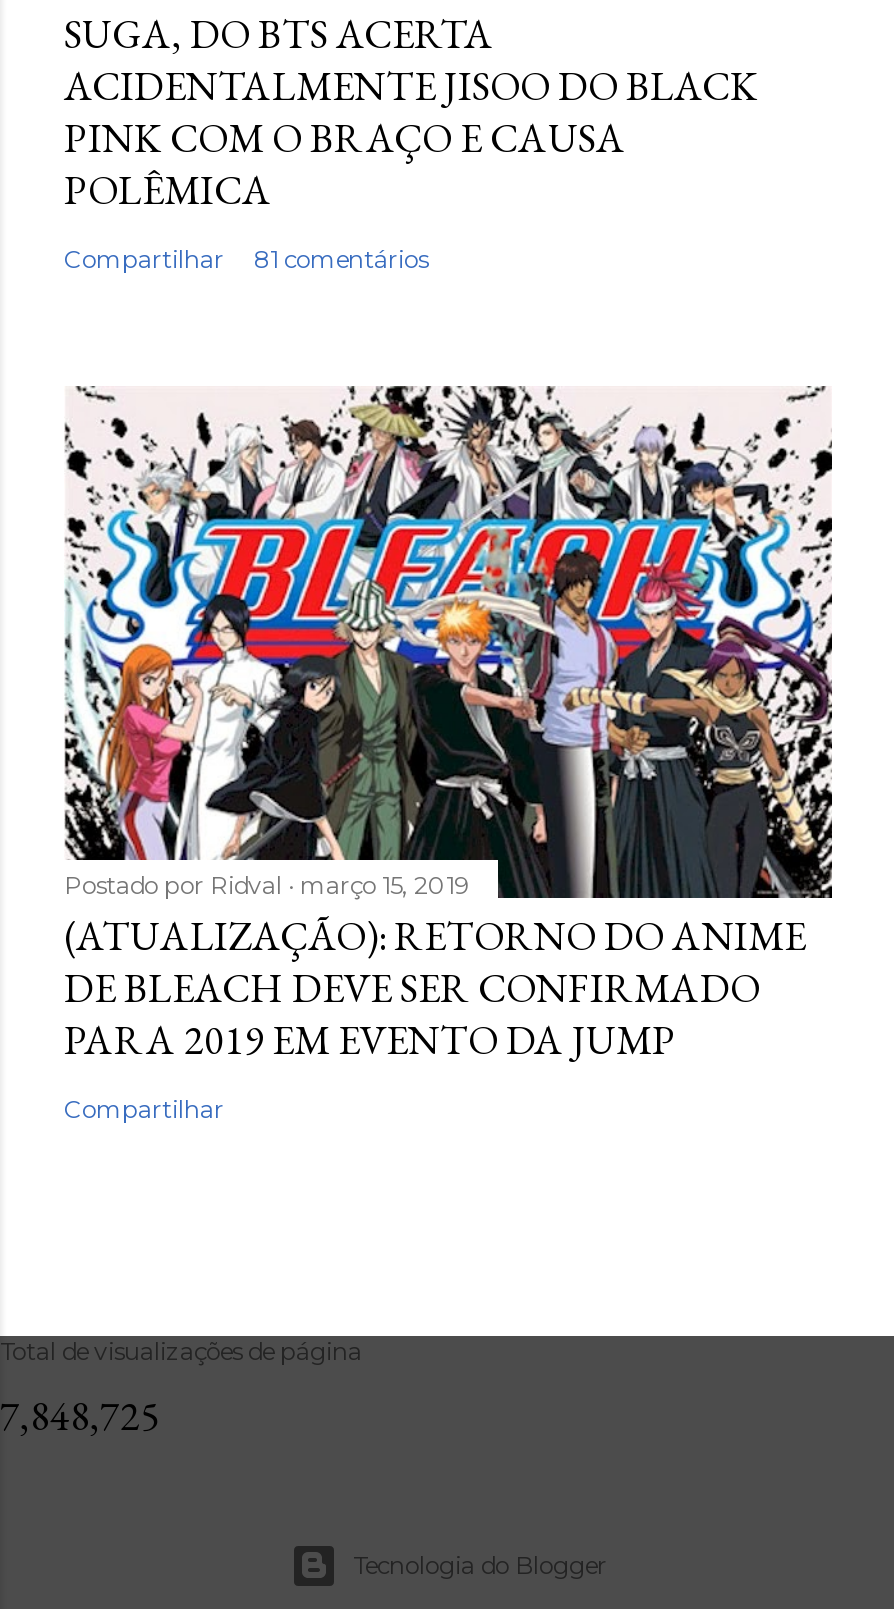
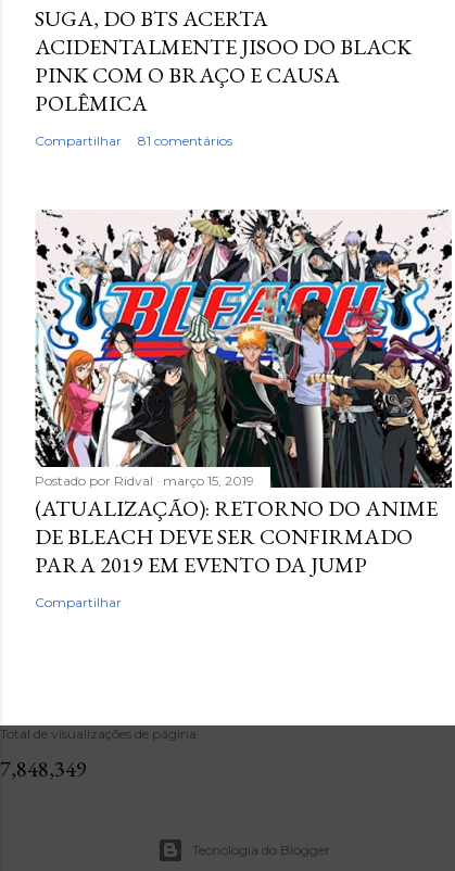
[0,1390,160,1442] 7,848,725 -> [0,755,87,783] 7,848,349

